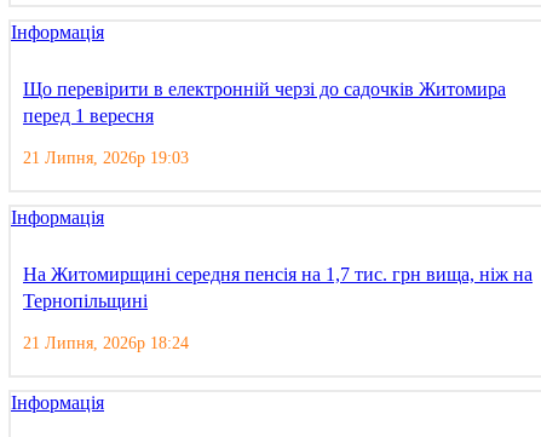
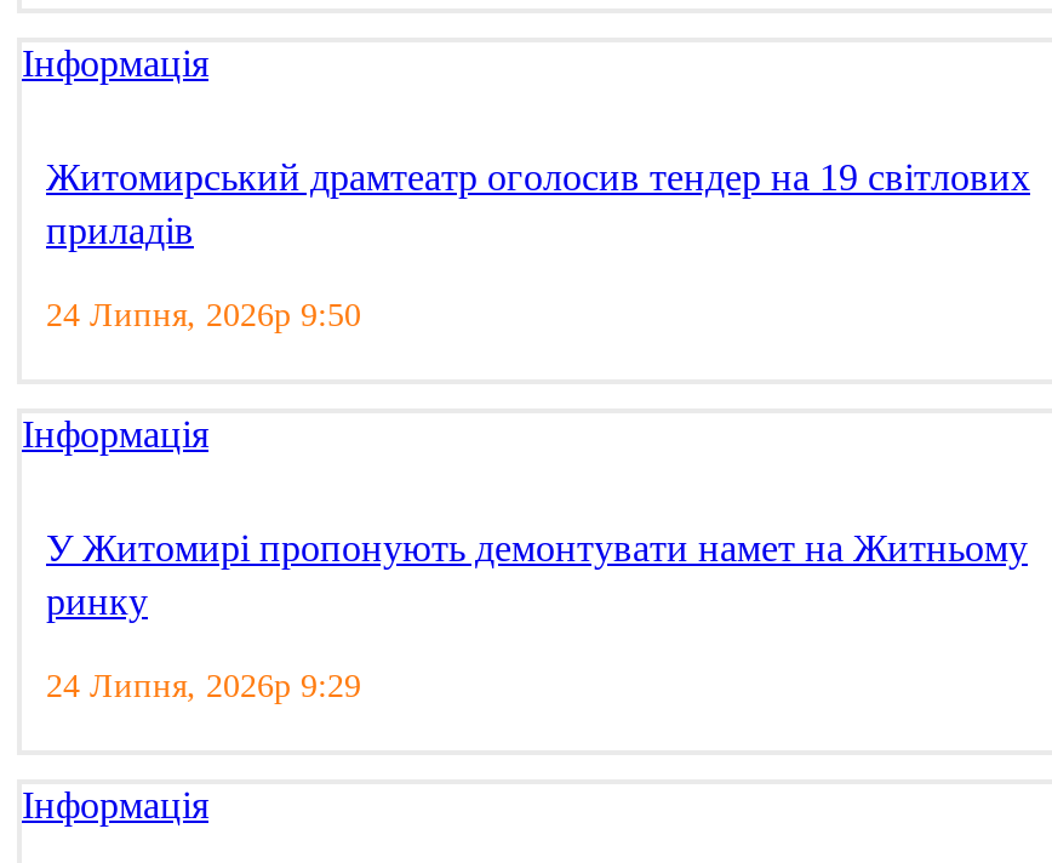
[23,78,506,126] Що перевірити в електронній черзі до садочків Житомира | перед 1 вересня -> [46,156,1030,250] Житомирський драмтеатр оголосив тендер на 19 світлових | приладів
[23,149,189,167] 21 Липня, 2026р 19:03 -> [46,296,361,333] 24 Липня, 2026р 9:50
[23,264,533,311] На Житомирщині середня пенсія на 1,7 тис. грн вища, ніж на | Тернопільщині -> [46,527,1028,621] У Житомирі пропонують демонтувати намет на Житньому | ринку
[23,334,189,352] 21 Липня, 2026р 18:24 -> [46,667,361,703] 24 Липня, 2026р 9:29

